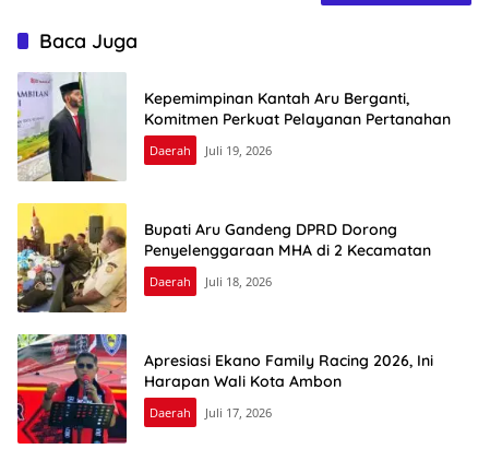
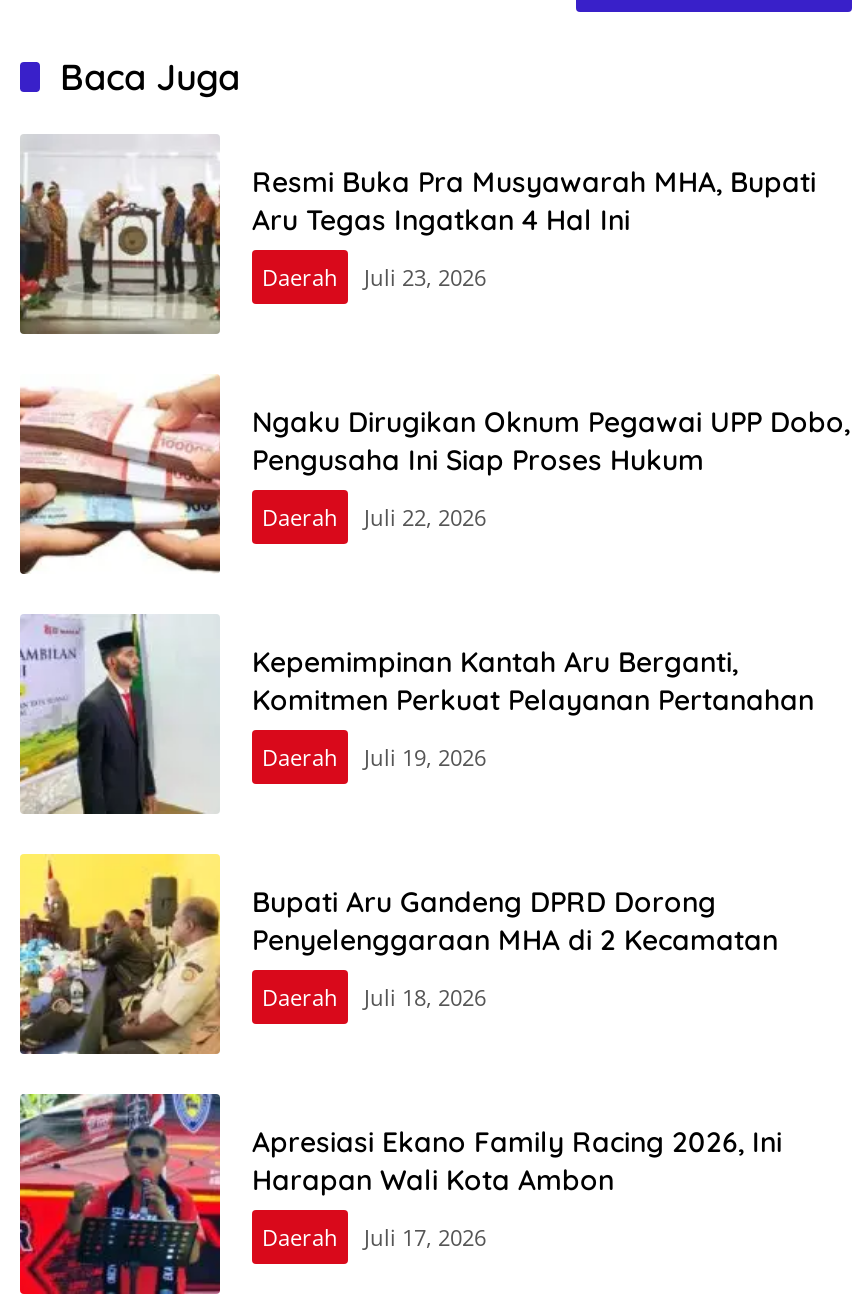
none -> [18,137,816,335] [image] | Resmi Buka Pra Musyawarah MHA, Bupati | Aru Tegas Ingatkan 4 Hal Ini | Daerah | Juli 23, 2026
none -> [18,375,850,575] [image] | Ngaku Dirugikan Oknum Pegawai UPP Dobo, | Pengusaha Ini Siap Proses Hukum | Daerah | Juli 22, 2026

